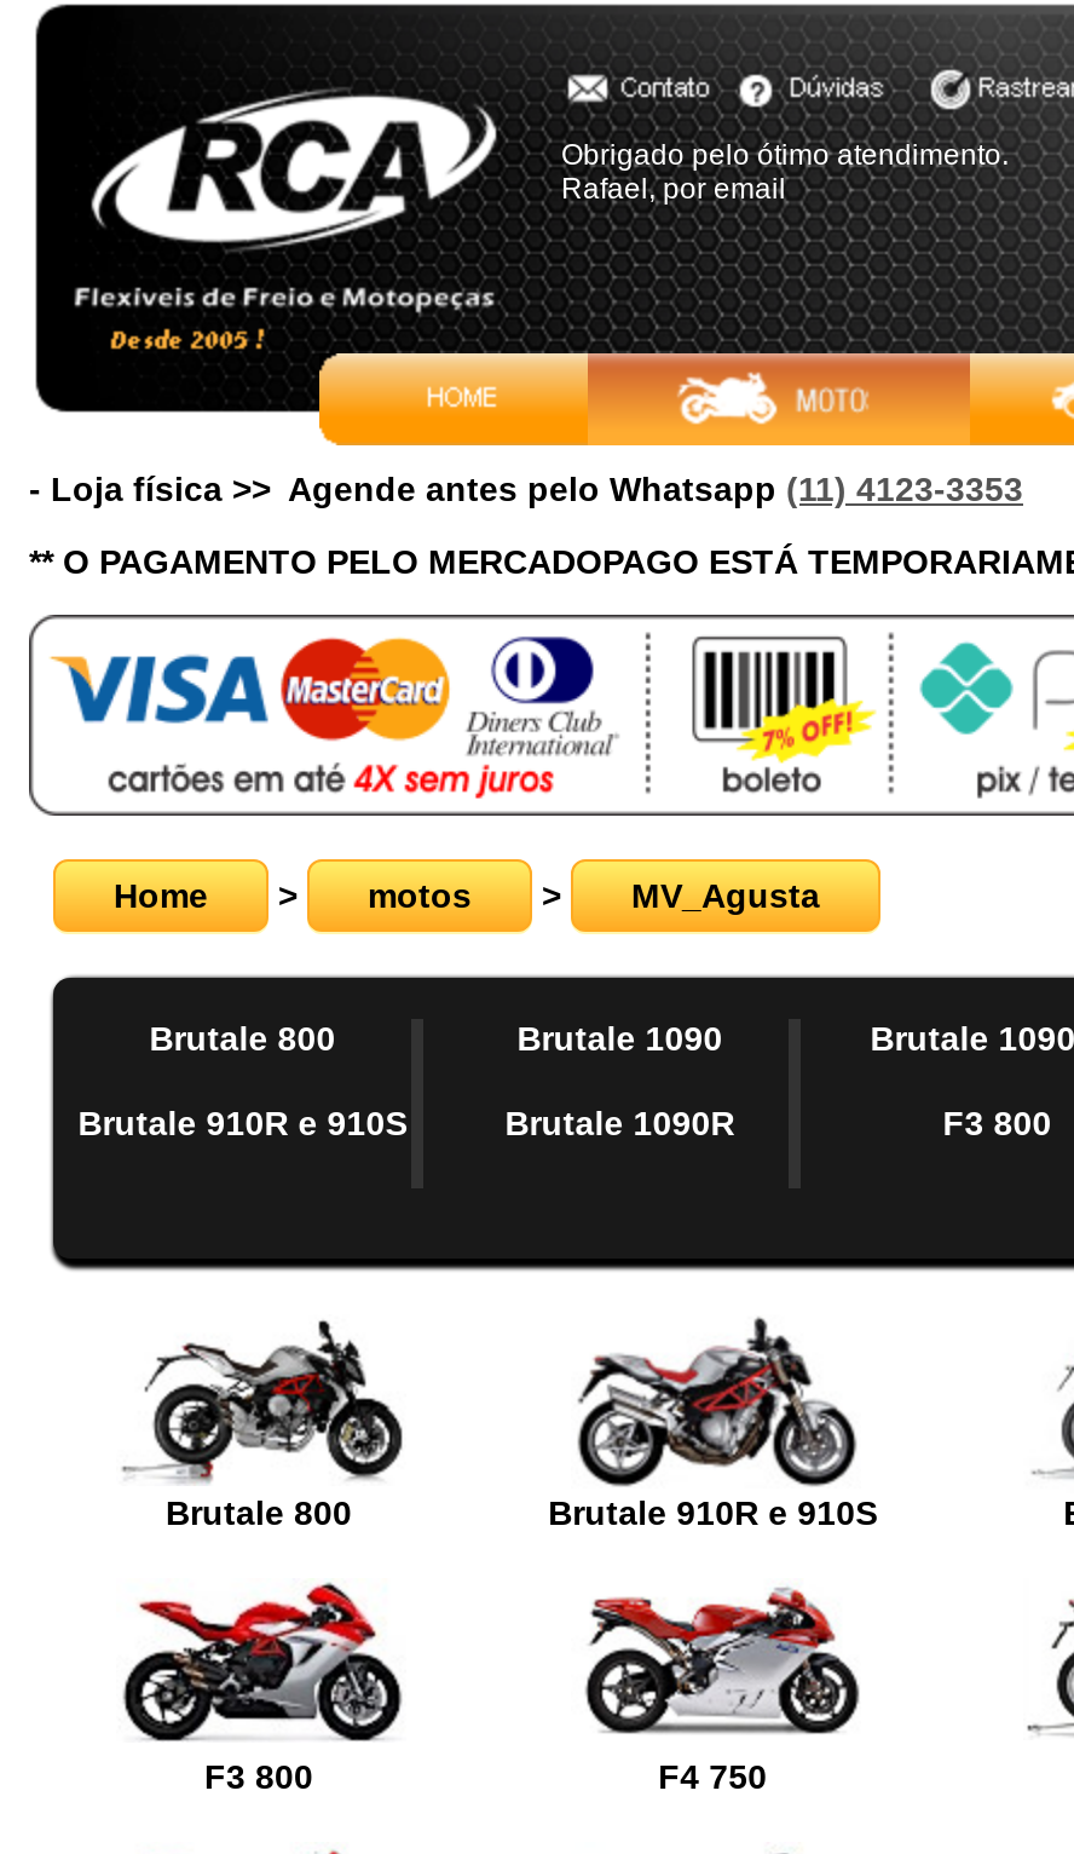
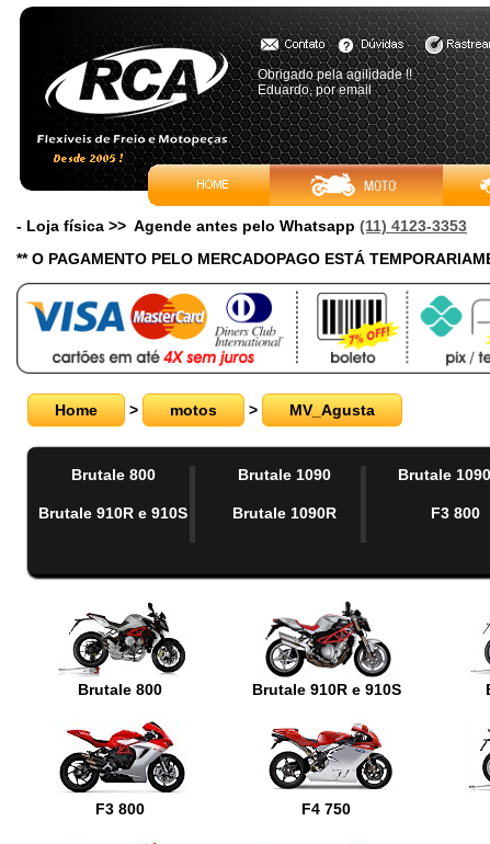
[561,138,1009,172] Obrigado pelo ótimo atendimento. -> [258,67,412,82] Obrigado pela agilidade !!
[561,172,786,206] Rafael, por email -> [258,82,372,98] Eduardo, por email

